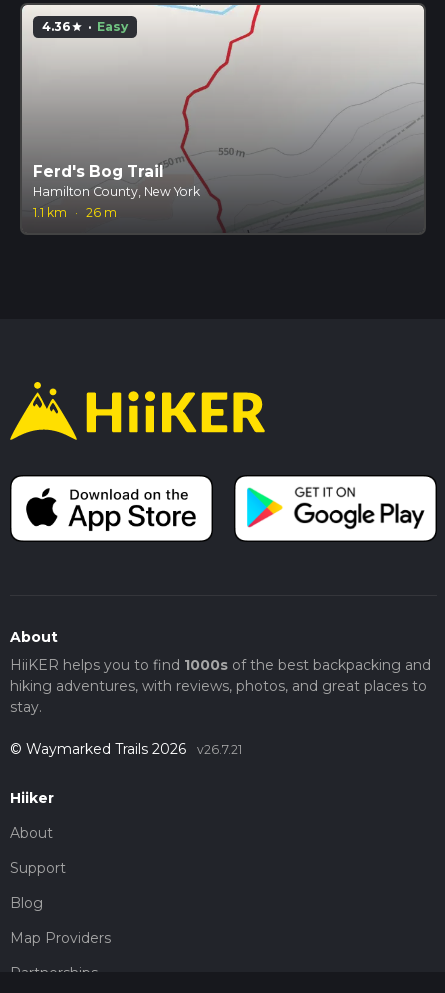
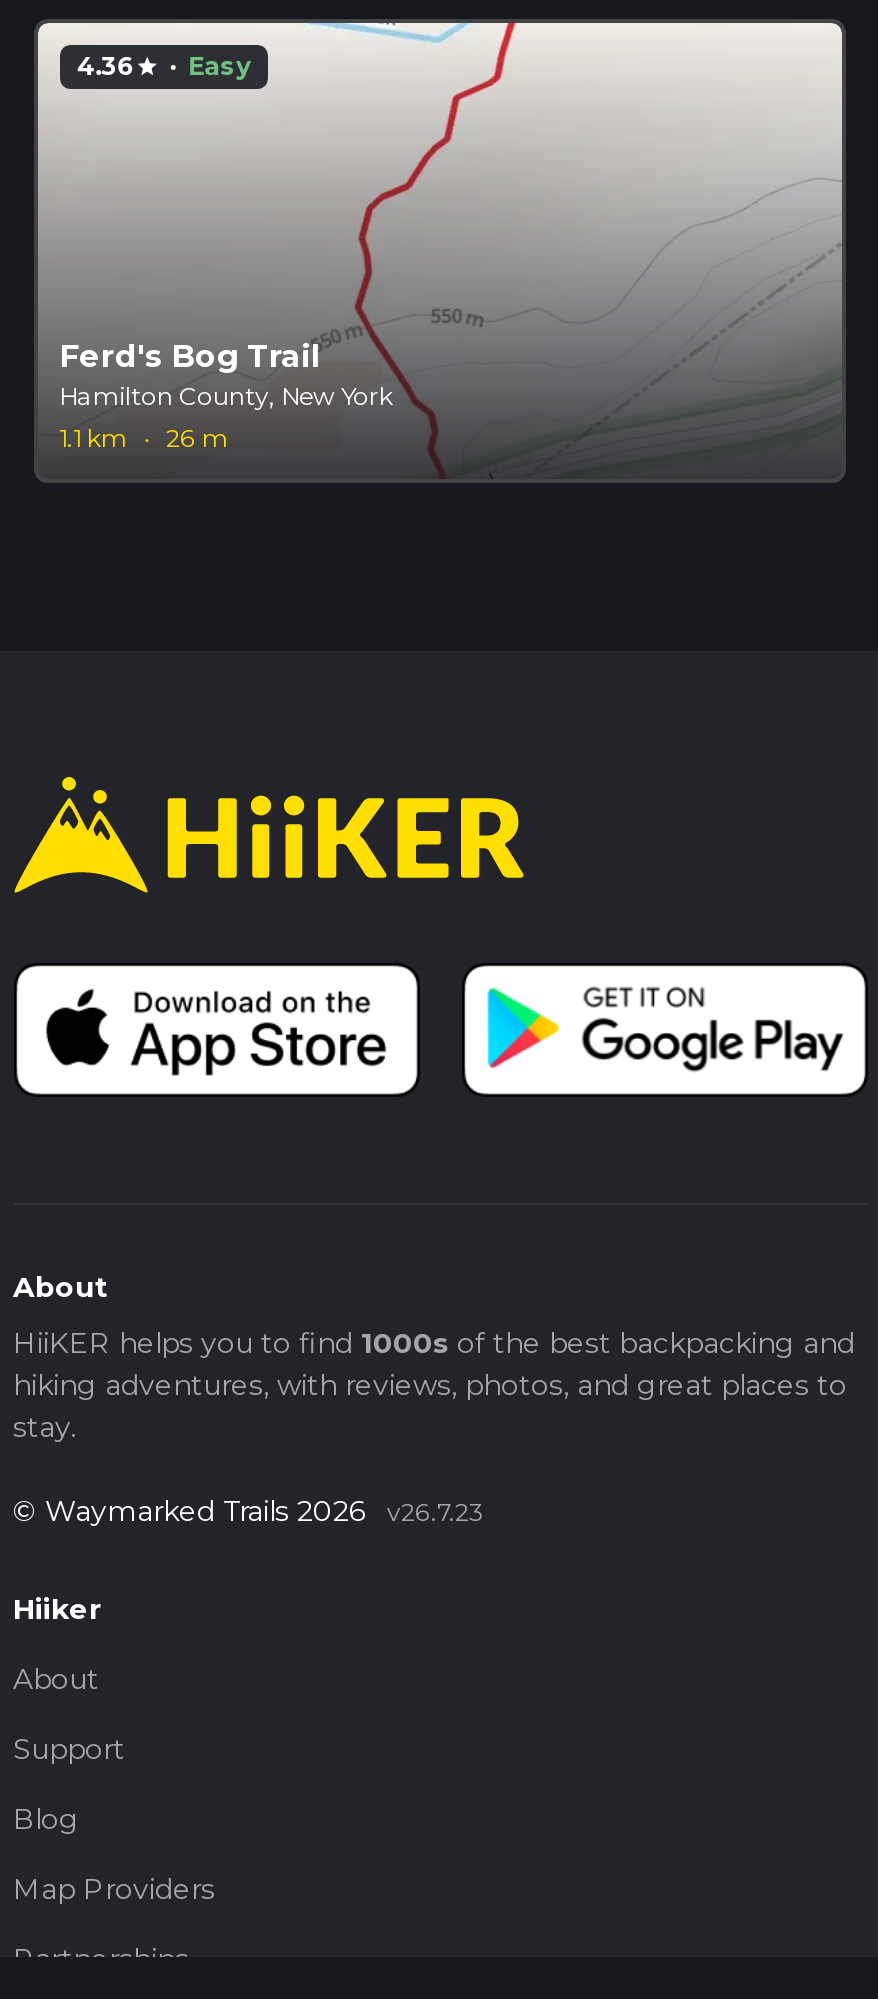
[9,740,241,758] © Waymarked Trails 2026 v26.7.21 -> [13,1493,483,1529] © Waymarked Trails 2026 v26.7.23

